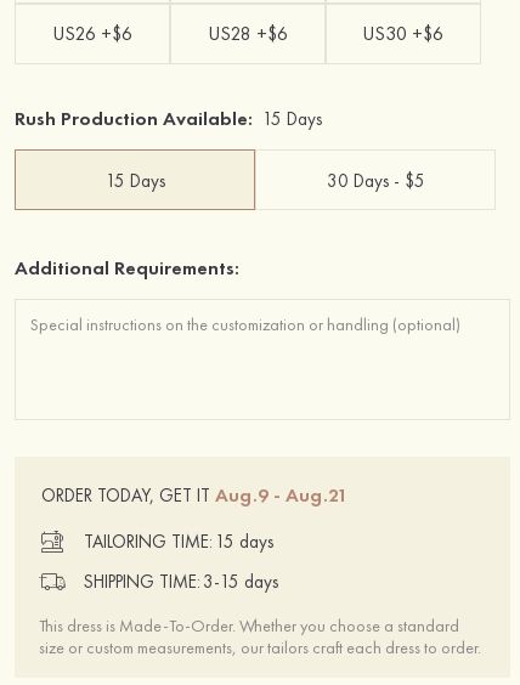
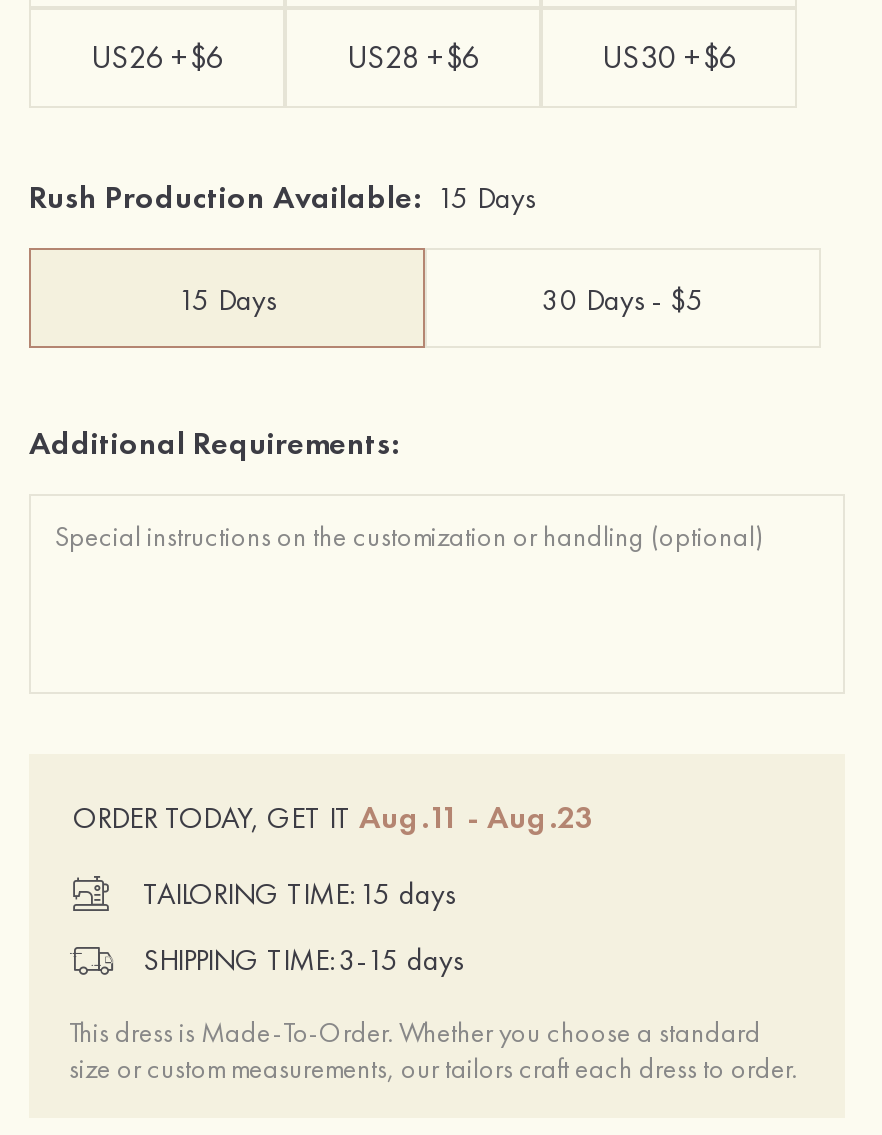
[41,482,347,507] ORDER TODAY, GET IT Aug.9 - Aug.21 -> [73,795,593,837] ORDER TODAY, GET IT Aug.11 - Aug.23

